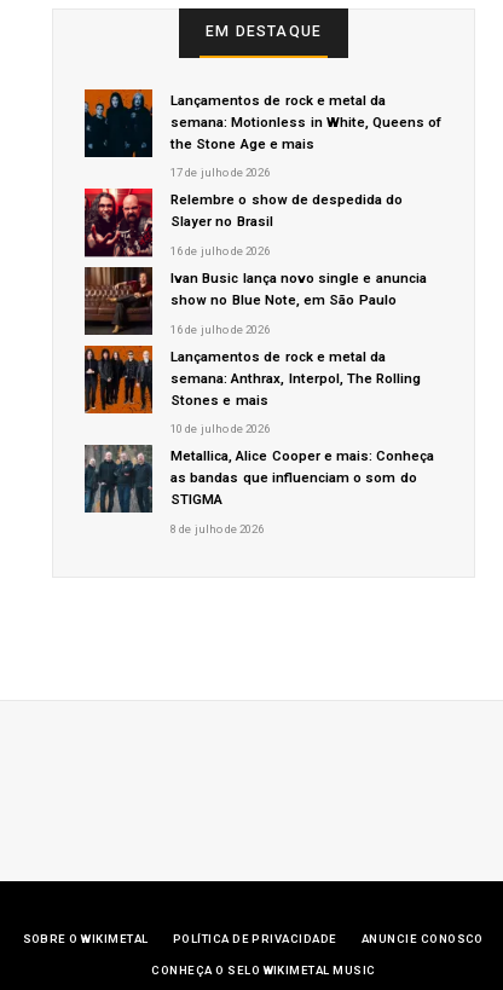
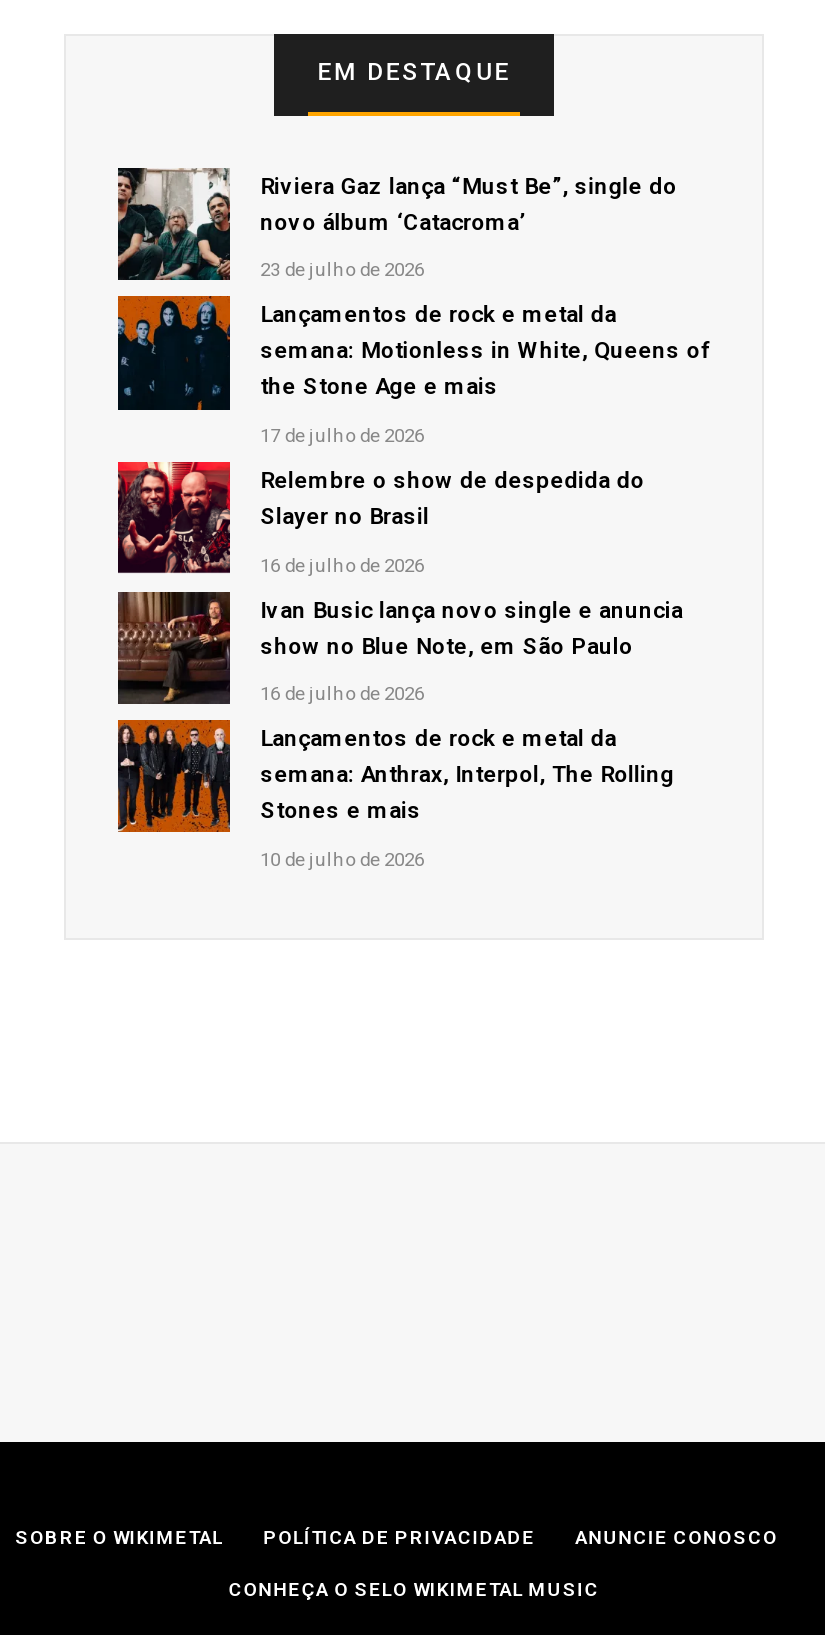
none -> [116,166,677,282] [image] | Riviera Gaz lança “Must Be”, single do | novo álbum ‘Catacroma’ | 23 de julho de 2026
moved [82,92,442,435] -> [114,301,709,870]: [image] | Lançamentos de rock e metal da | semana: Motionless in White, Queens of | ... | Stones e mais | 10 de julho de 2026
[83,444,434,535] [image] | Metallica, Alice Cooper e mais: Conheça | as bandas que influenciam o som do | STIGMA | 8 de julho de 2026 -> none

